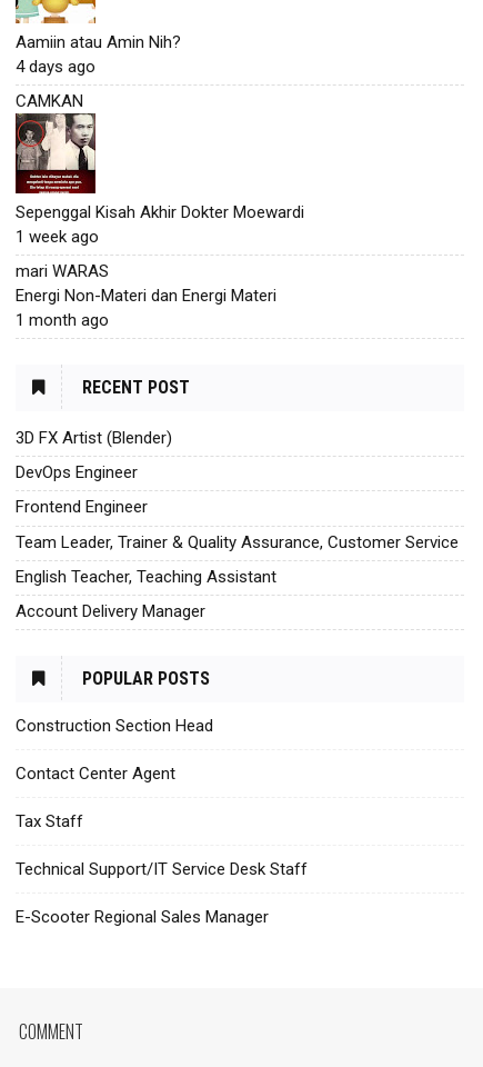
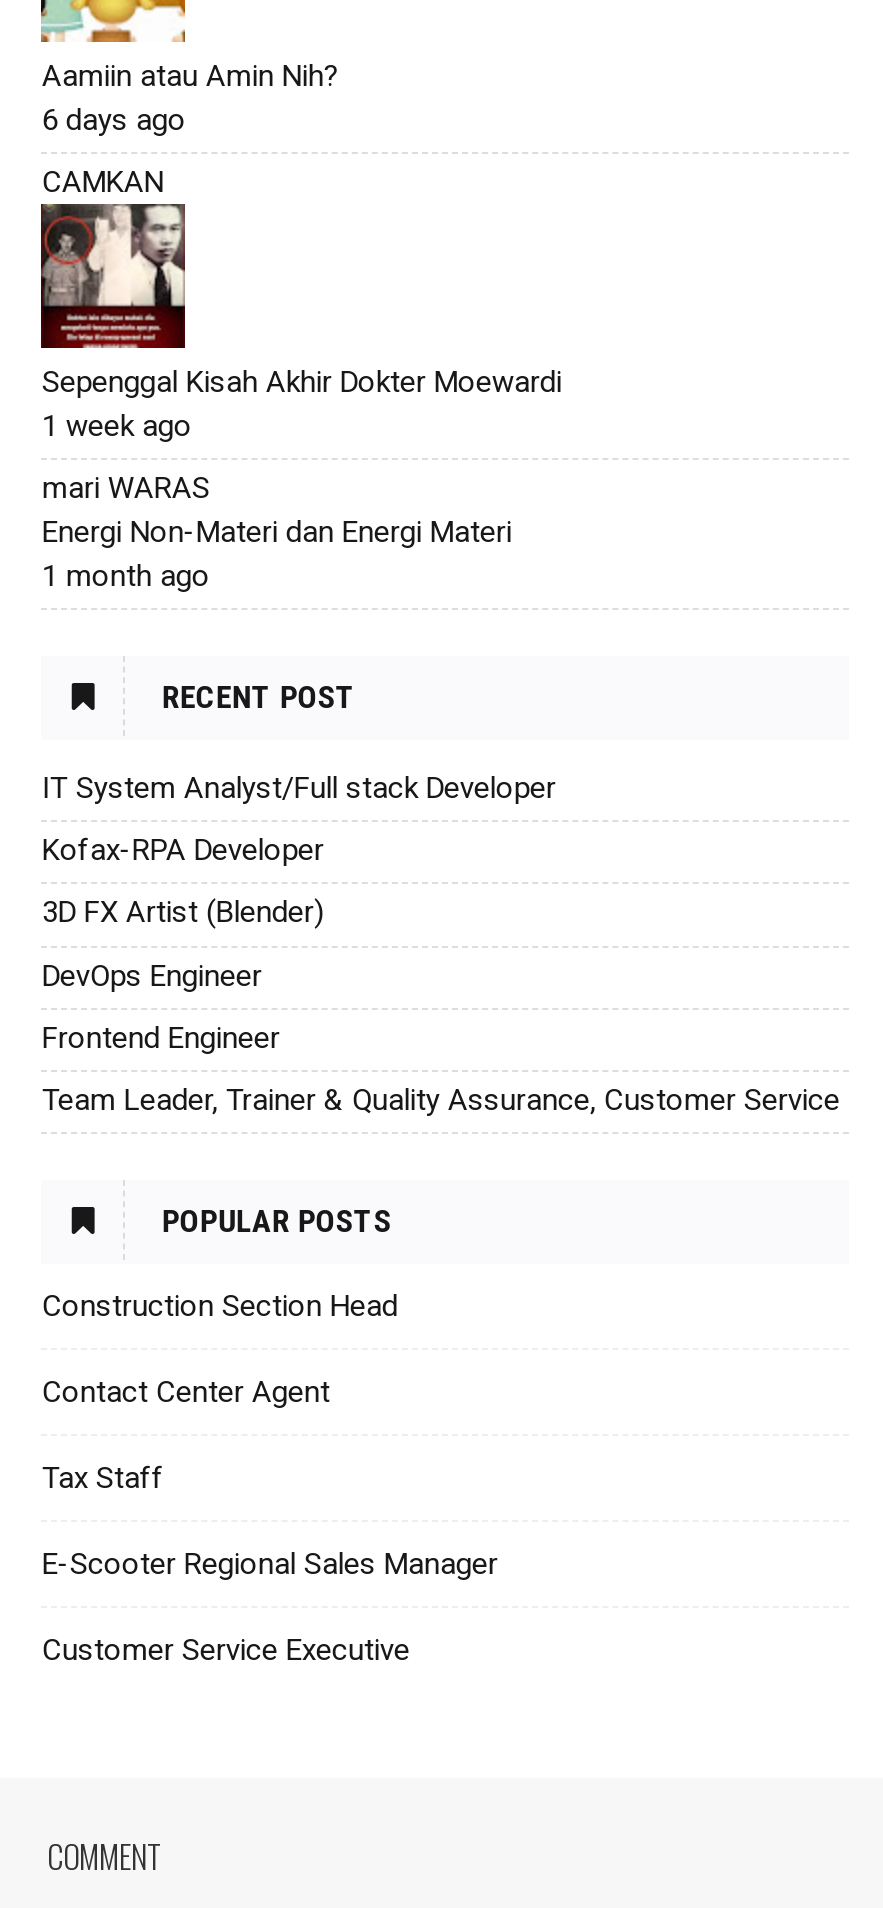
[16,56,96,76] 4 days ago -> [42,101,186,137] 6 days ago
none -> [42,770,556,868] IT System Analyst/Full stack Developer | Kofax-RPA Developer
moved [16,428,459,552] -> [42,894,840,1118]: 3D FX Artist (Blender) | DevOps Engineer | Frontend Engineer | Team Leader, Trainer & Quality Assurance, Customer Service
[16,567,277,621] English Teacher, Teaching Assistant | Account Delivery Manager -> none
[16,859,308,879] Technical Support/IT Service Desk Staff -> none
moved [16,907,269,927] -> [42,1546,498,1582]: E-Scooter Regional Sales Manager
none -> [42,1632,410,1668] Customer Service Executive

